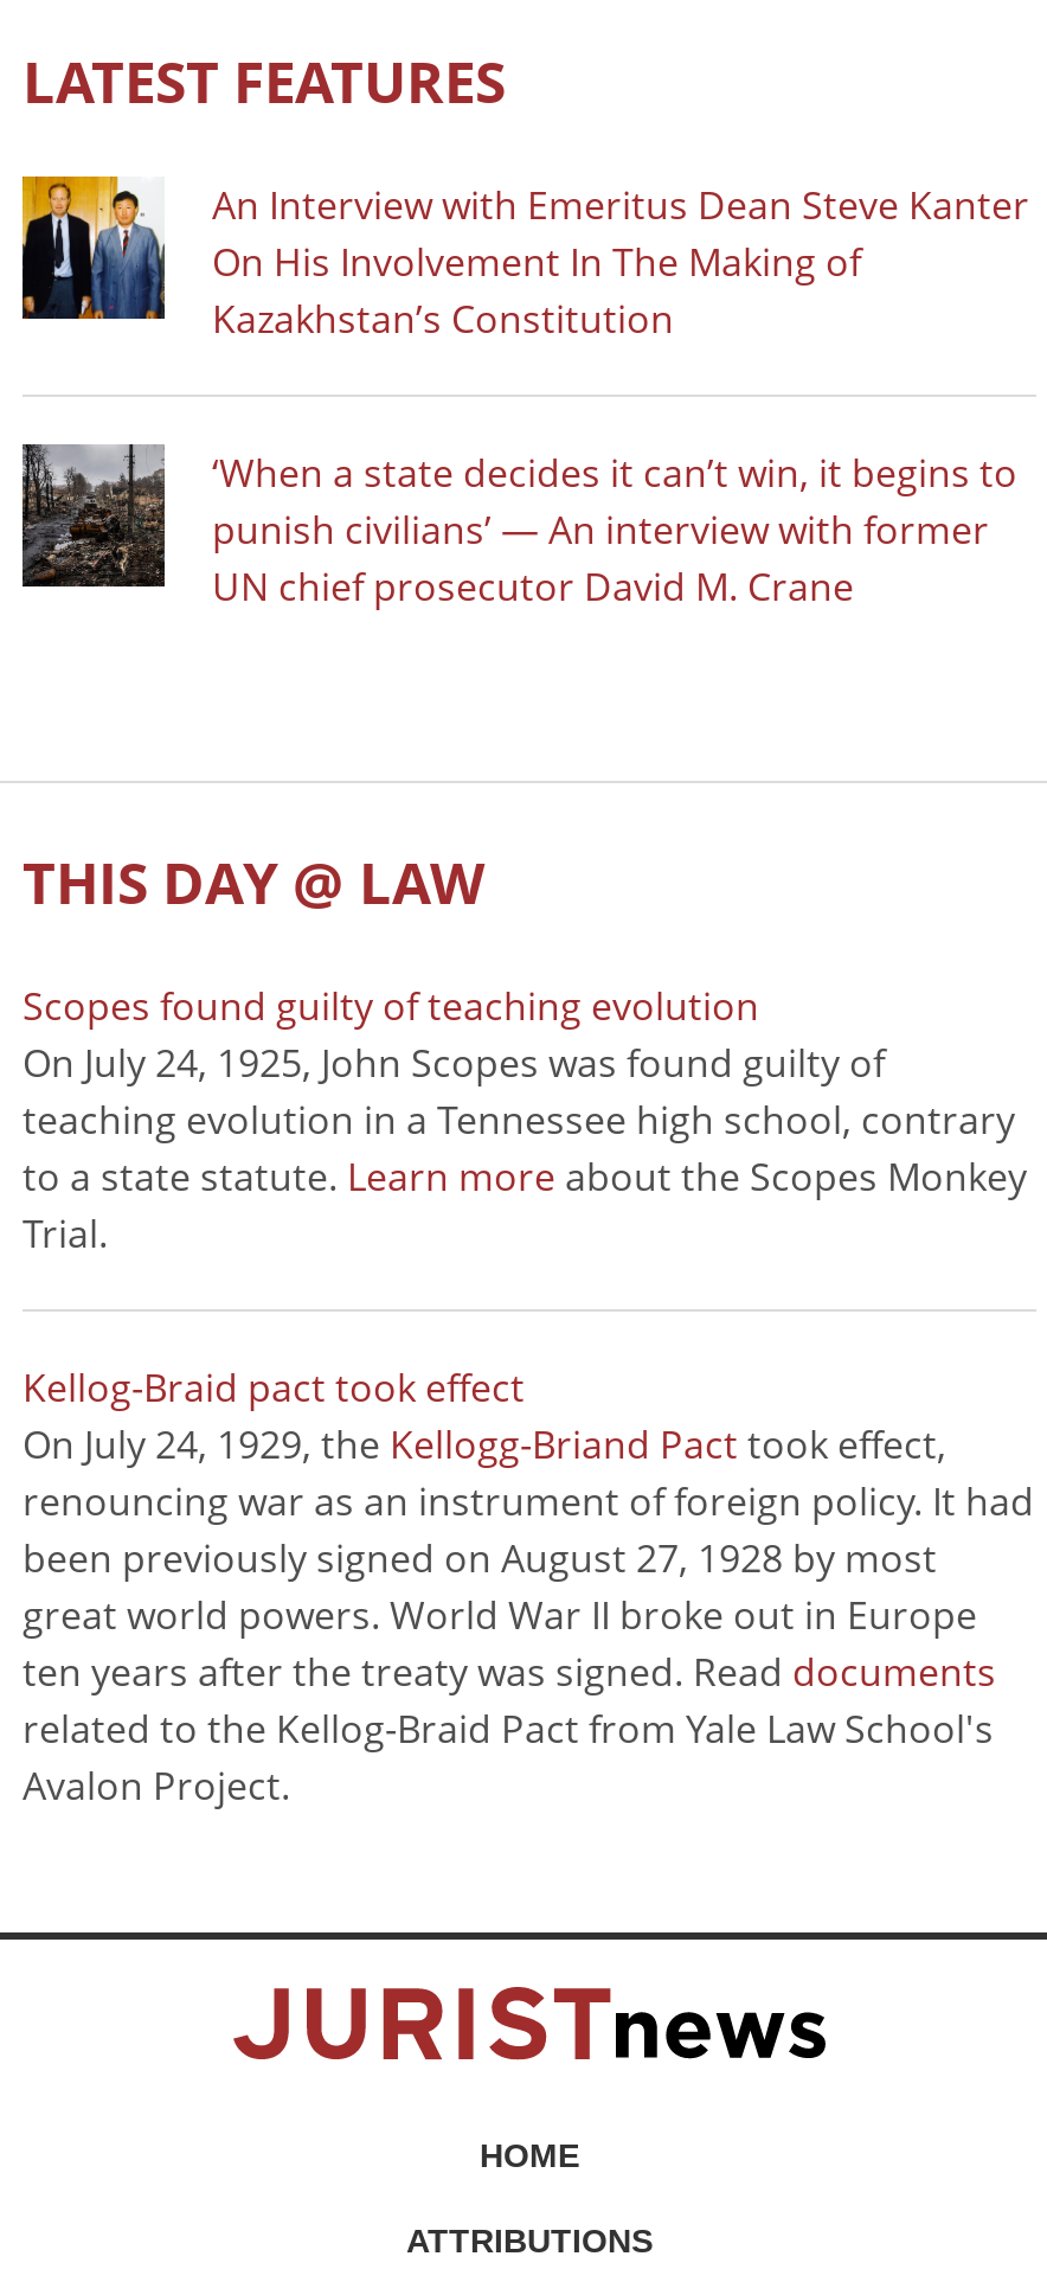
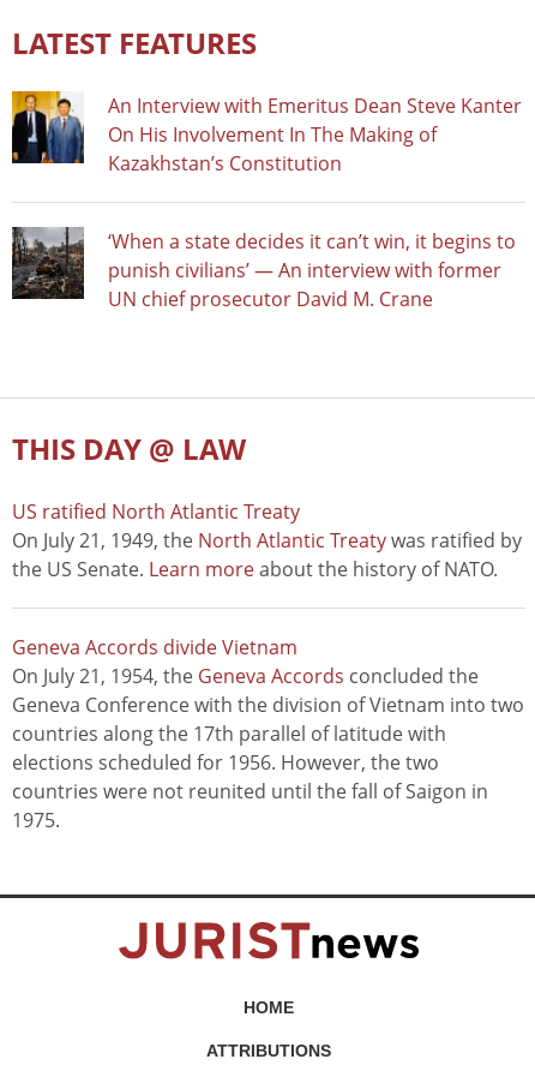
[23,980,1027,1259] Scopes found guilty of teaching evolution | On July 24, 1925, John Scopes was found guilty of | teaching evolution in a Tennessee high school, contrary | to a state statute. Learn more about the Scopes Monkey | Trial. -> [12,498,522,582] US ratified North Atlantic Treaty | On July 21, 1949, the North Atlantic Treaty was ratified by | the US Senate. Learn more about the history of NATO.
[23,1361,1034,1812] Kellog-Braid pact took effect | On July 24, 1929, the Kellogg-Briand Pact took effect, | renouncing war as an instrument of foreign policy. It had | been previously signed on August 27, 1928 by most | great world powers. World War II broke out in Europe | ten years after the treaty was signed. Read documents | related to the Kellog-Braid Pact from Yale Law School's | Avalon Project. -> [12,634,524,833] Geneva Accords divide Vietnam | On July 21, 1954, the Geneva Accords concluded the | Geneva Conference with the division of Vietnam into two | countries along the 17th parallel of latitude with | elections scheduled for 1956. However, the two | countries were not reunited until the fall of Saigon in | 1975.

